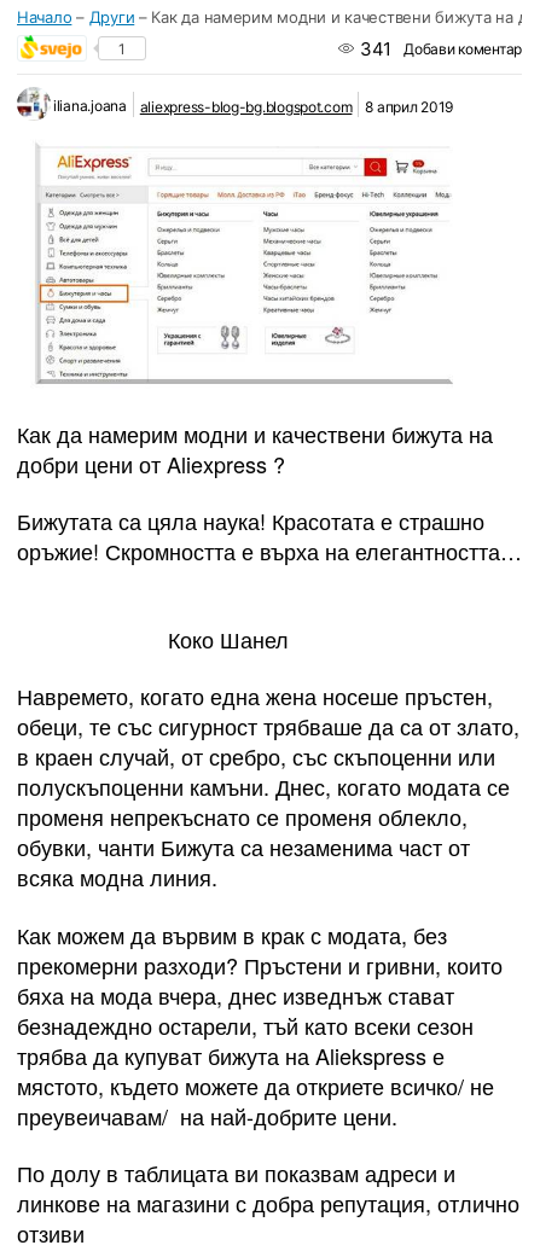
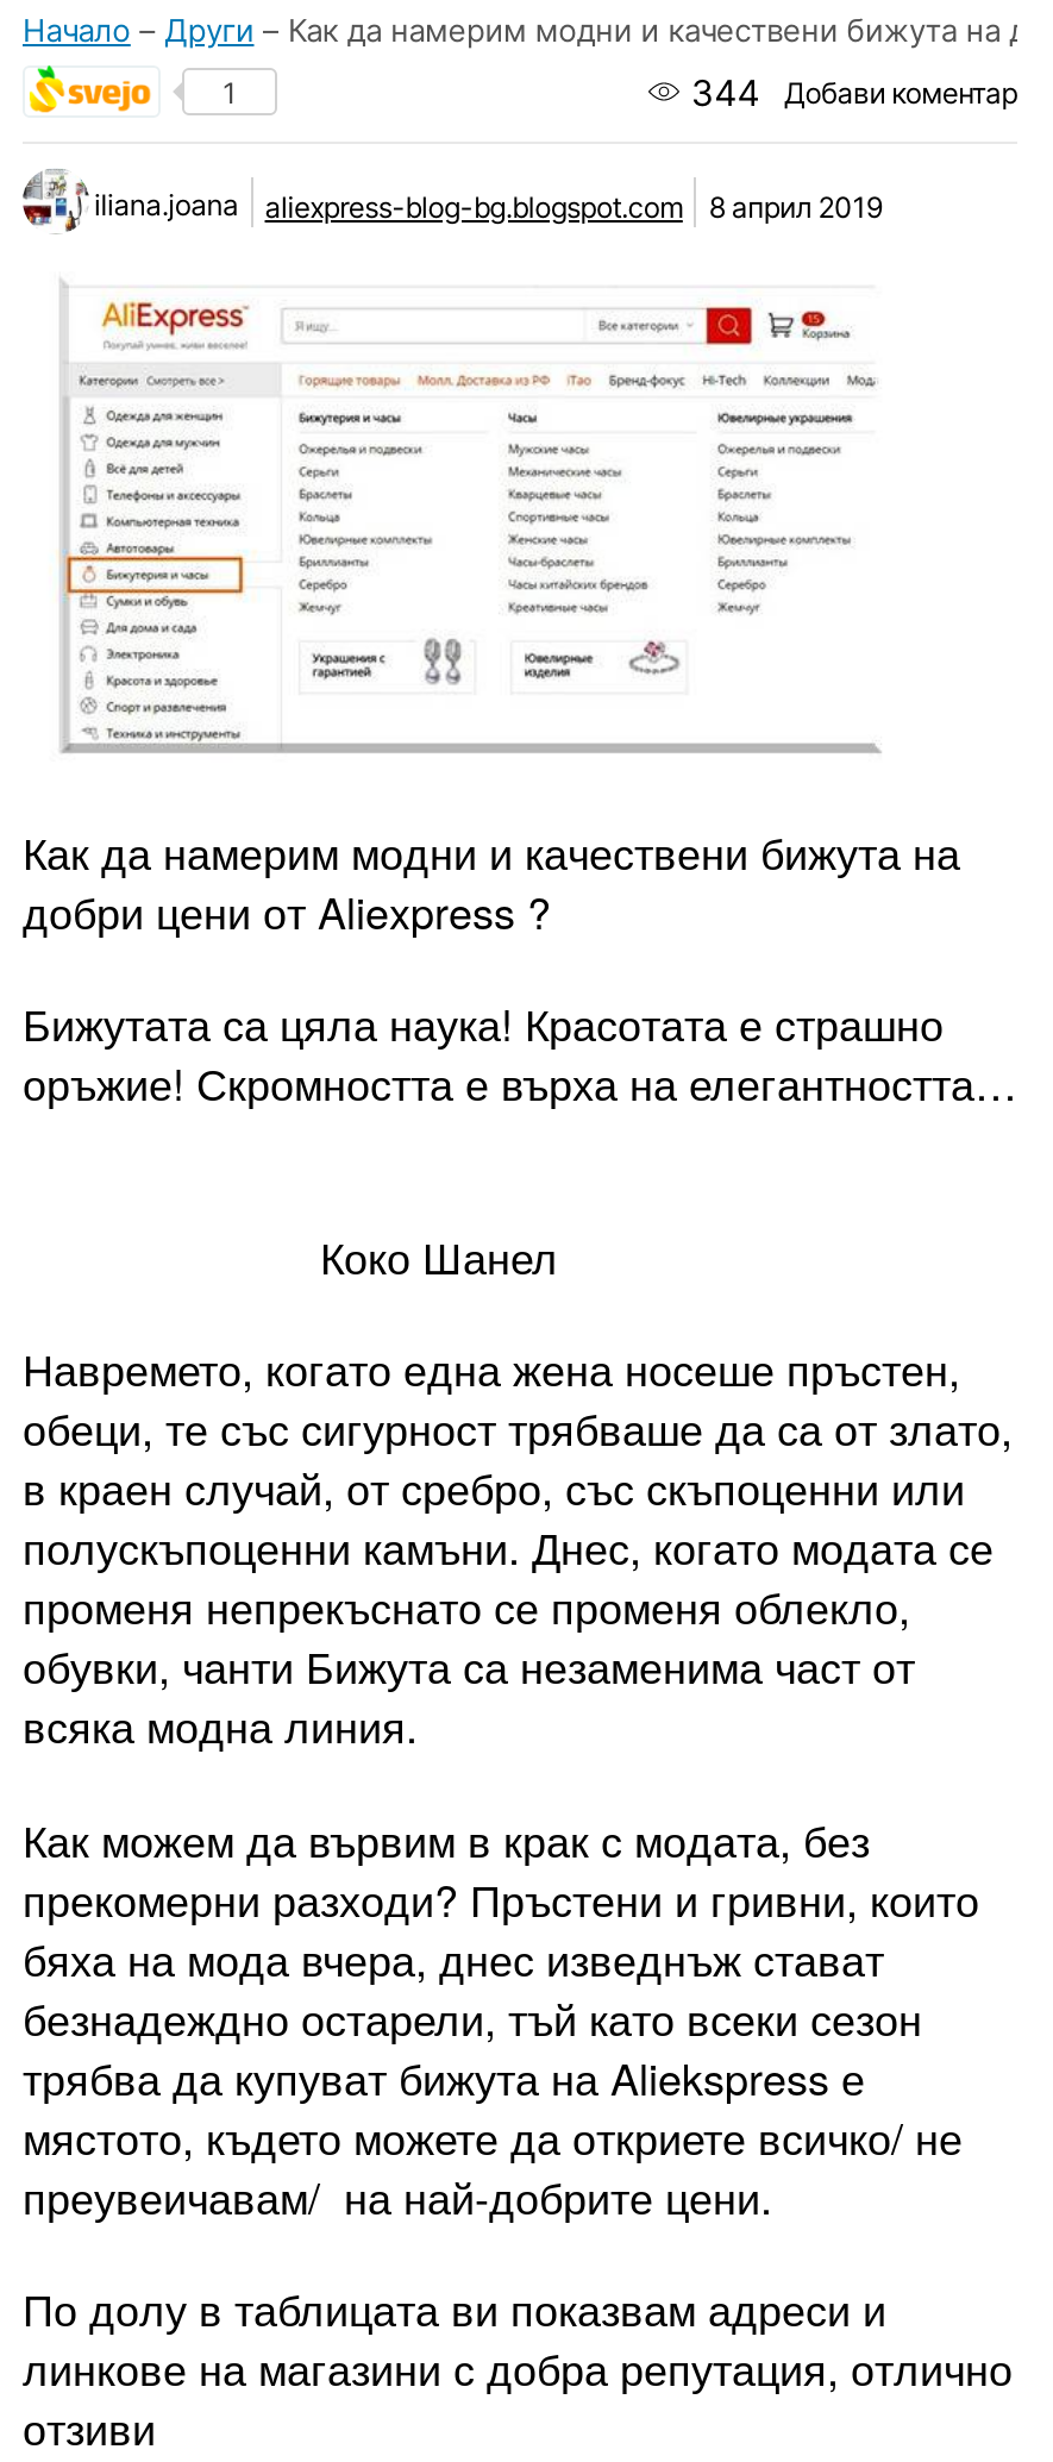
[360,37,522,60] 341 Добави коментар -> [691,69,1017,114] 344 Добави коментар

